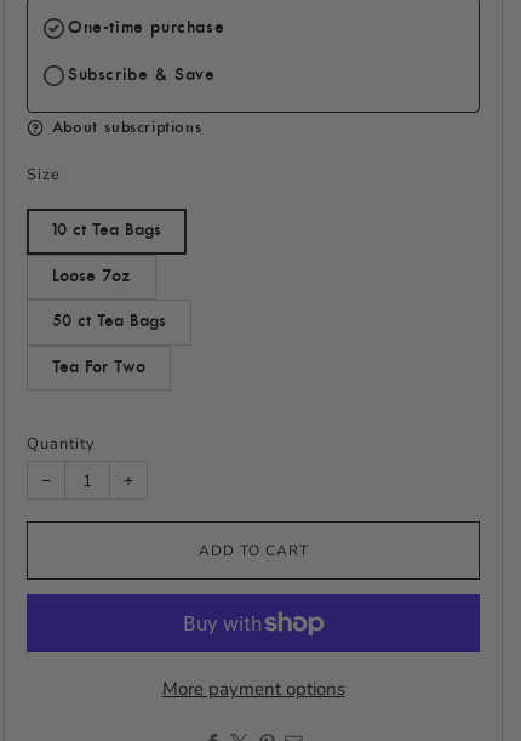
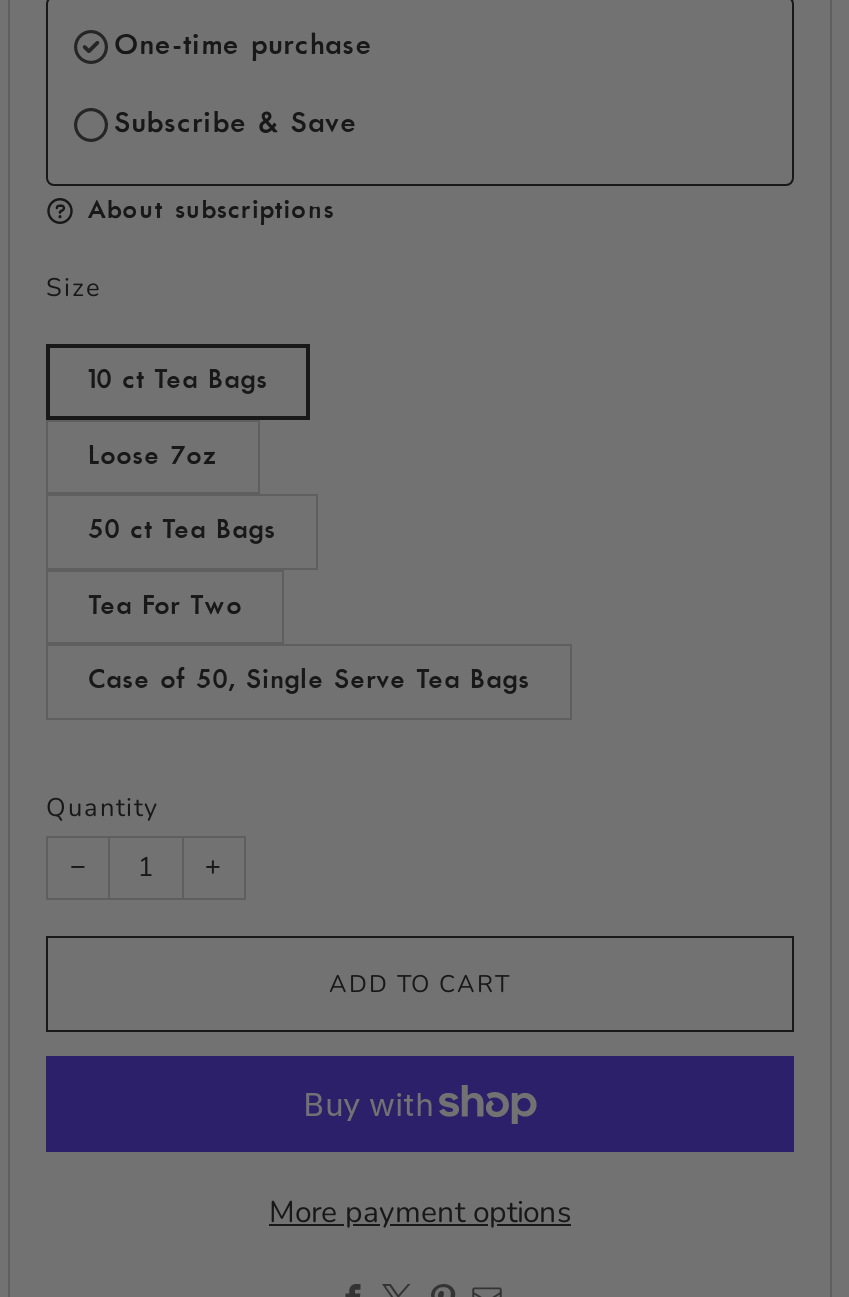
none -> [88,665,530,697] Case of 50, Single Serve Tea Bags

